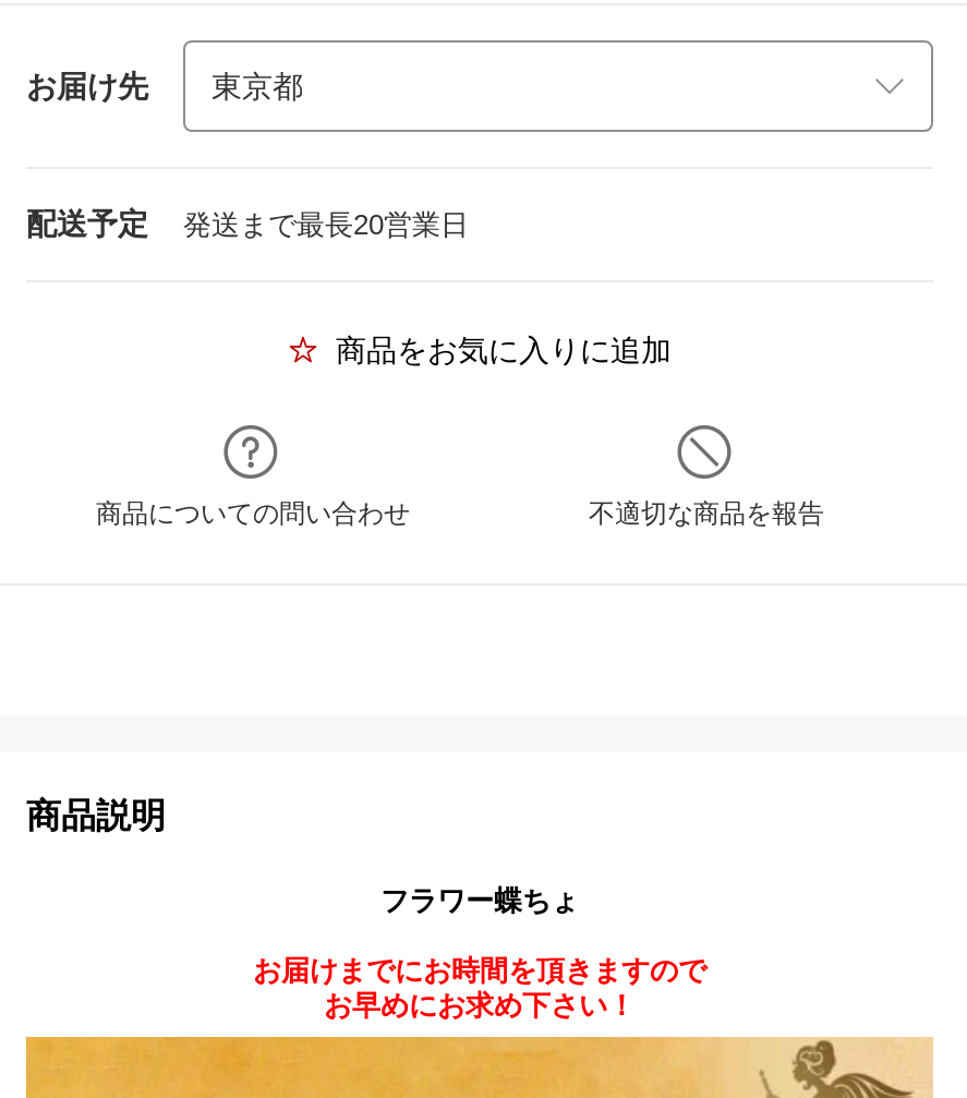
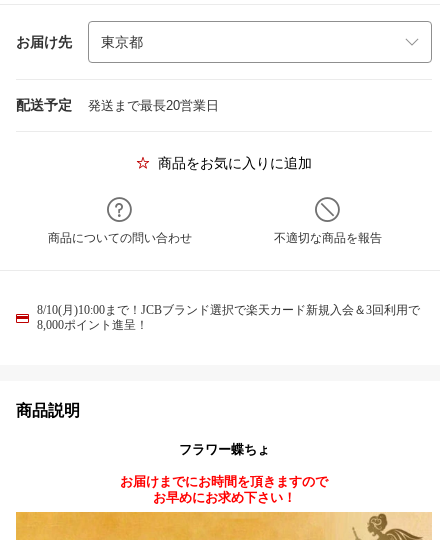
none -> [37,303,420,332] 8/10(月)10:00まで！JCBブランド選択で楽天カード新規入会＆3回利用で | 8,000ポイント進呈！

